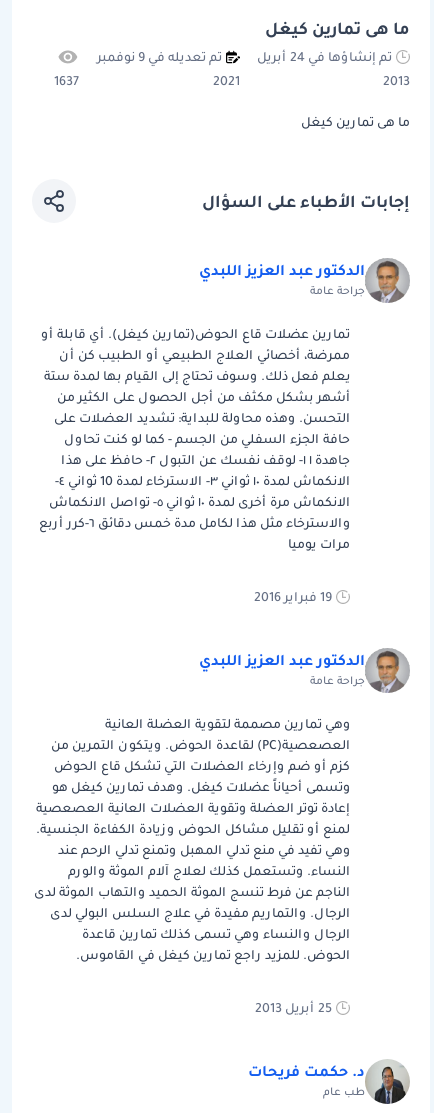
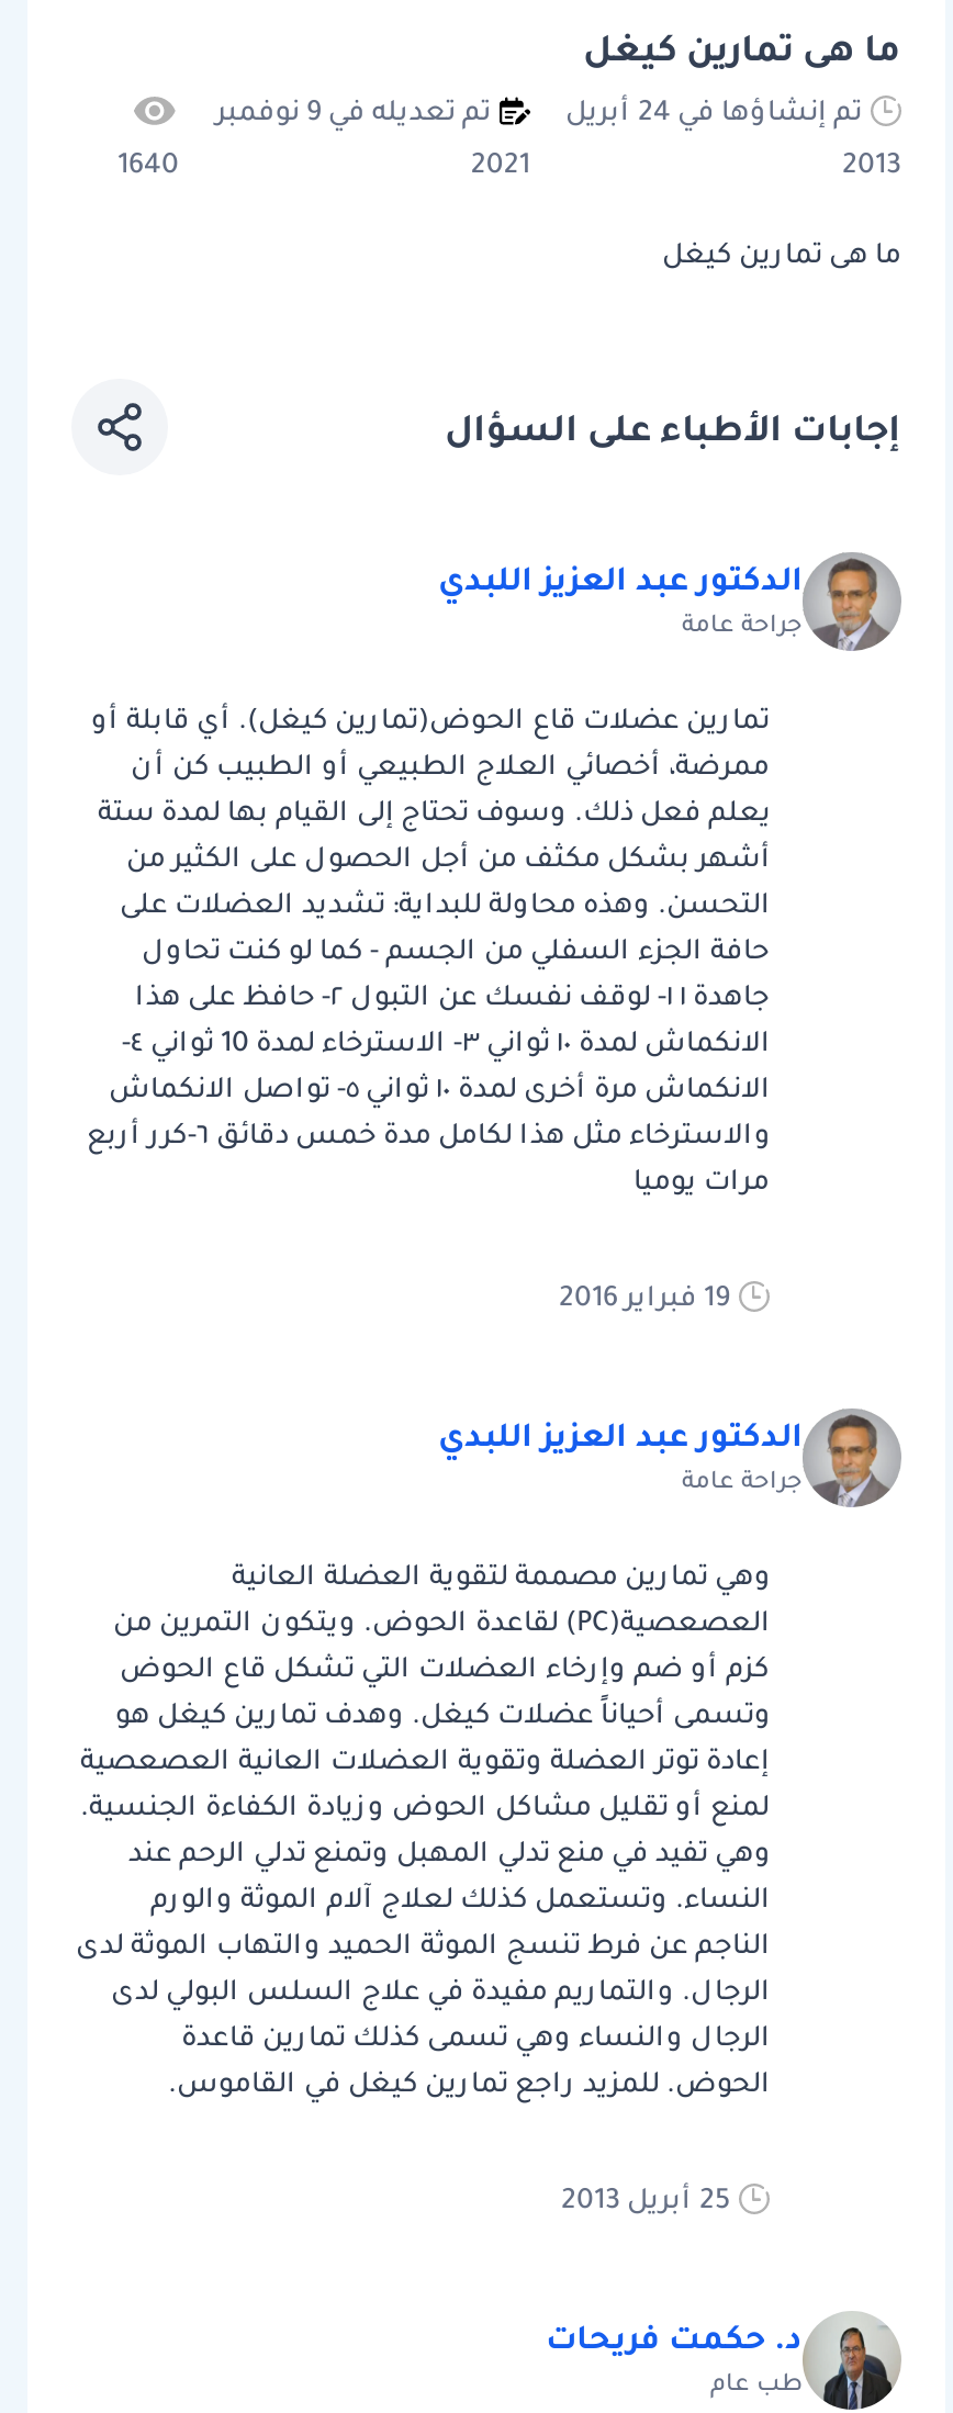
[54,71,79,90] 1637 -> [117,142,179,183] 1640

